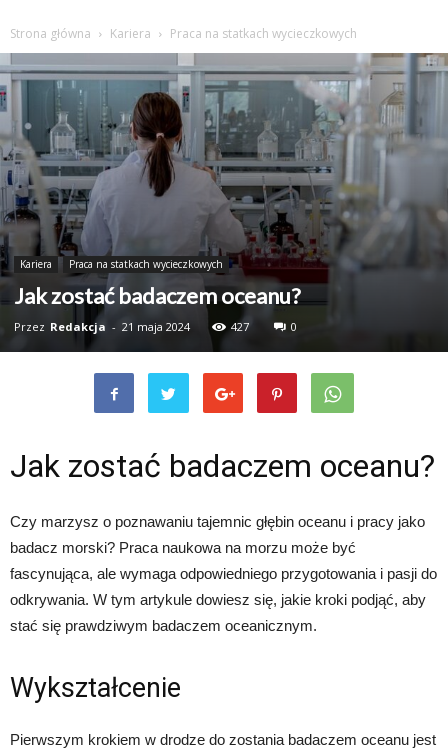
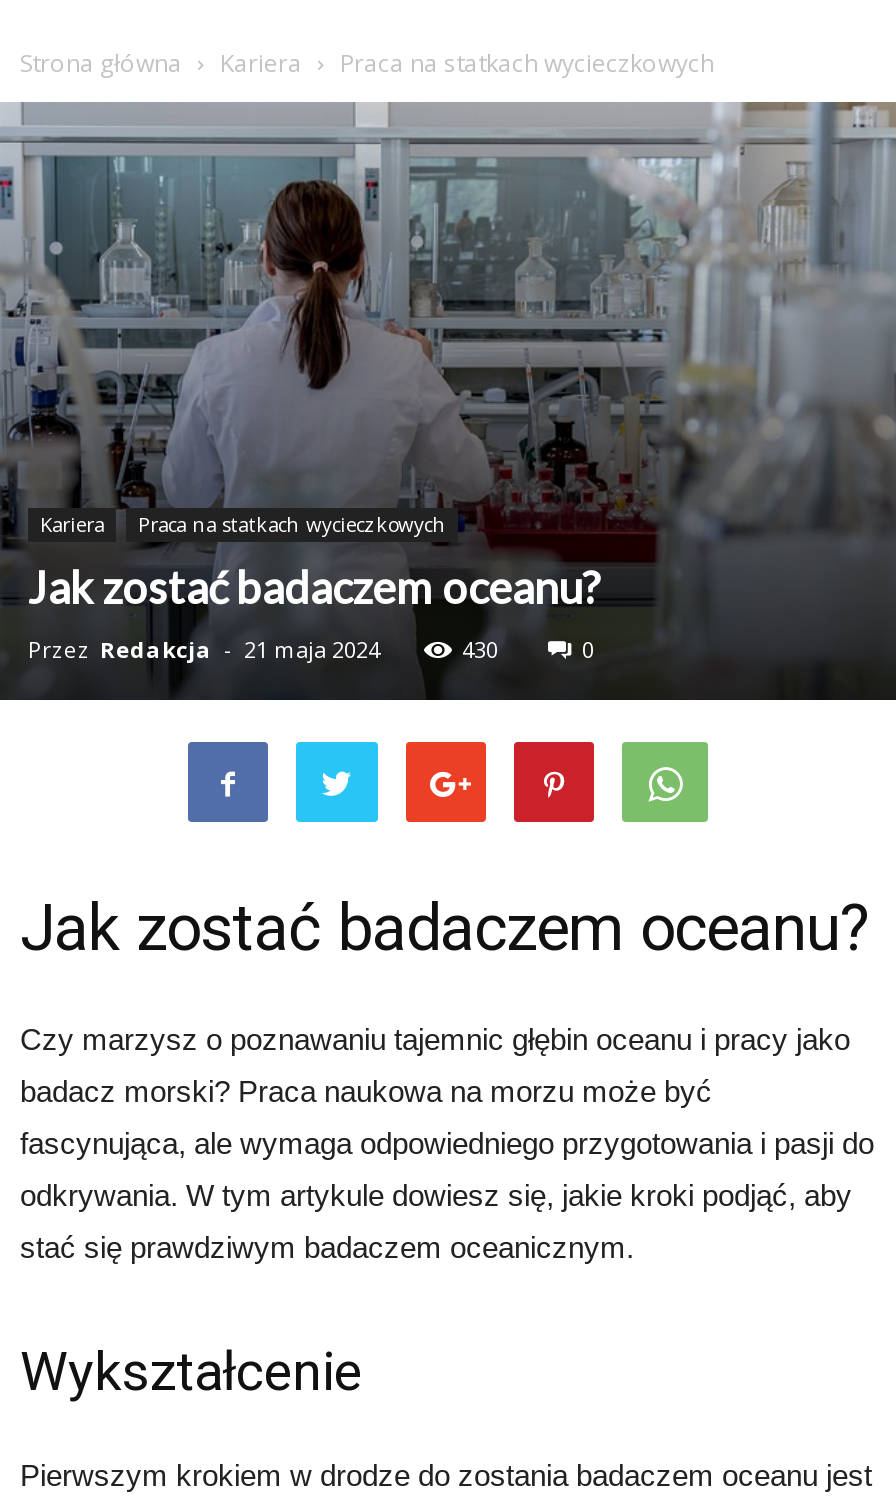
[231,319,249,334] 427 -> [462,634,498,664] 430

